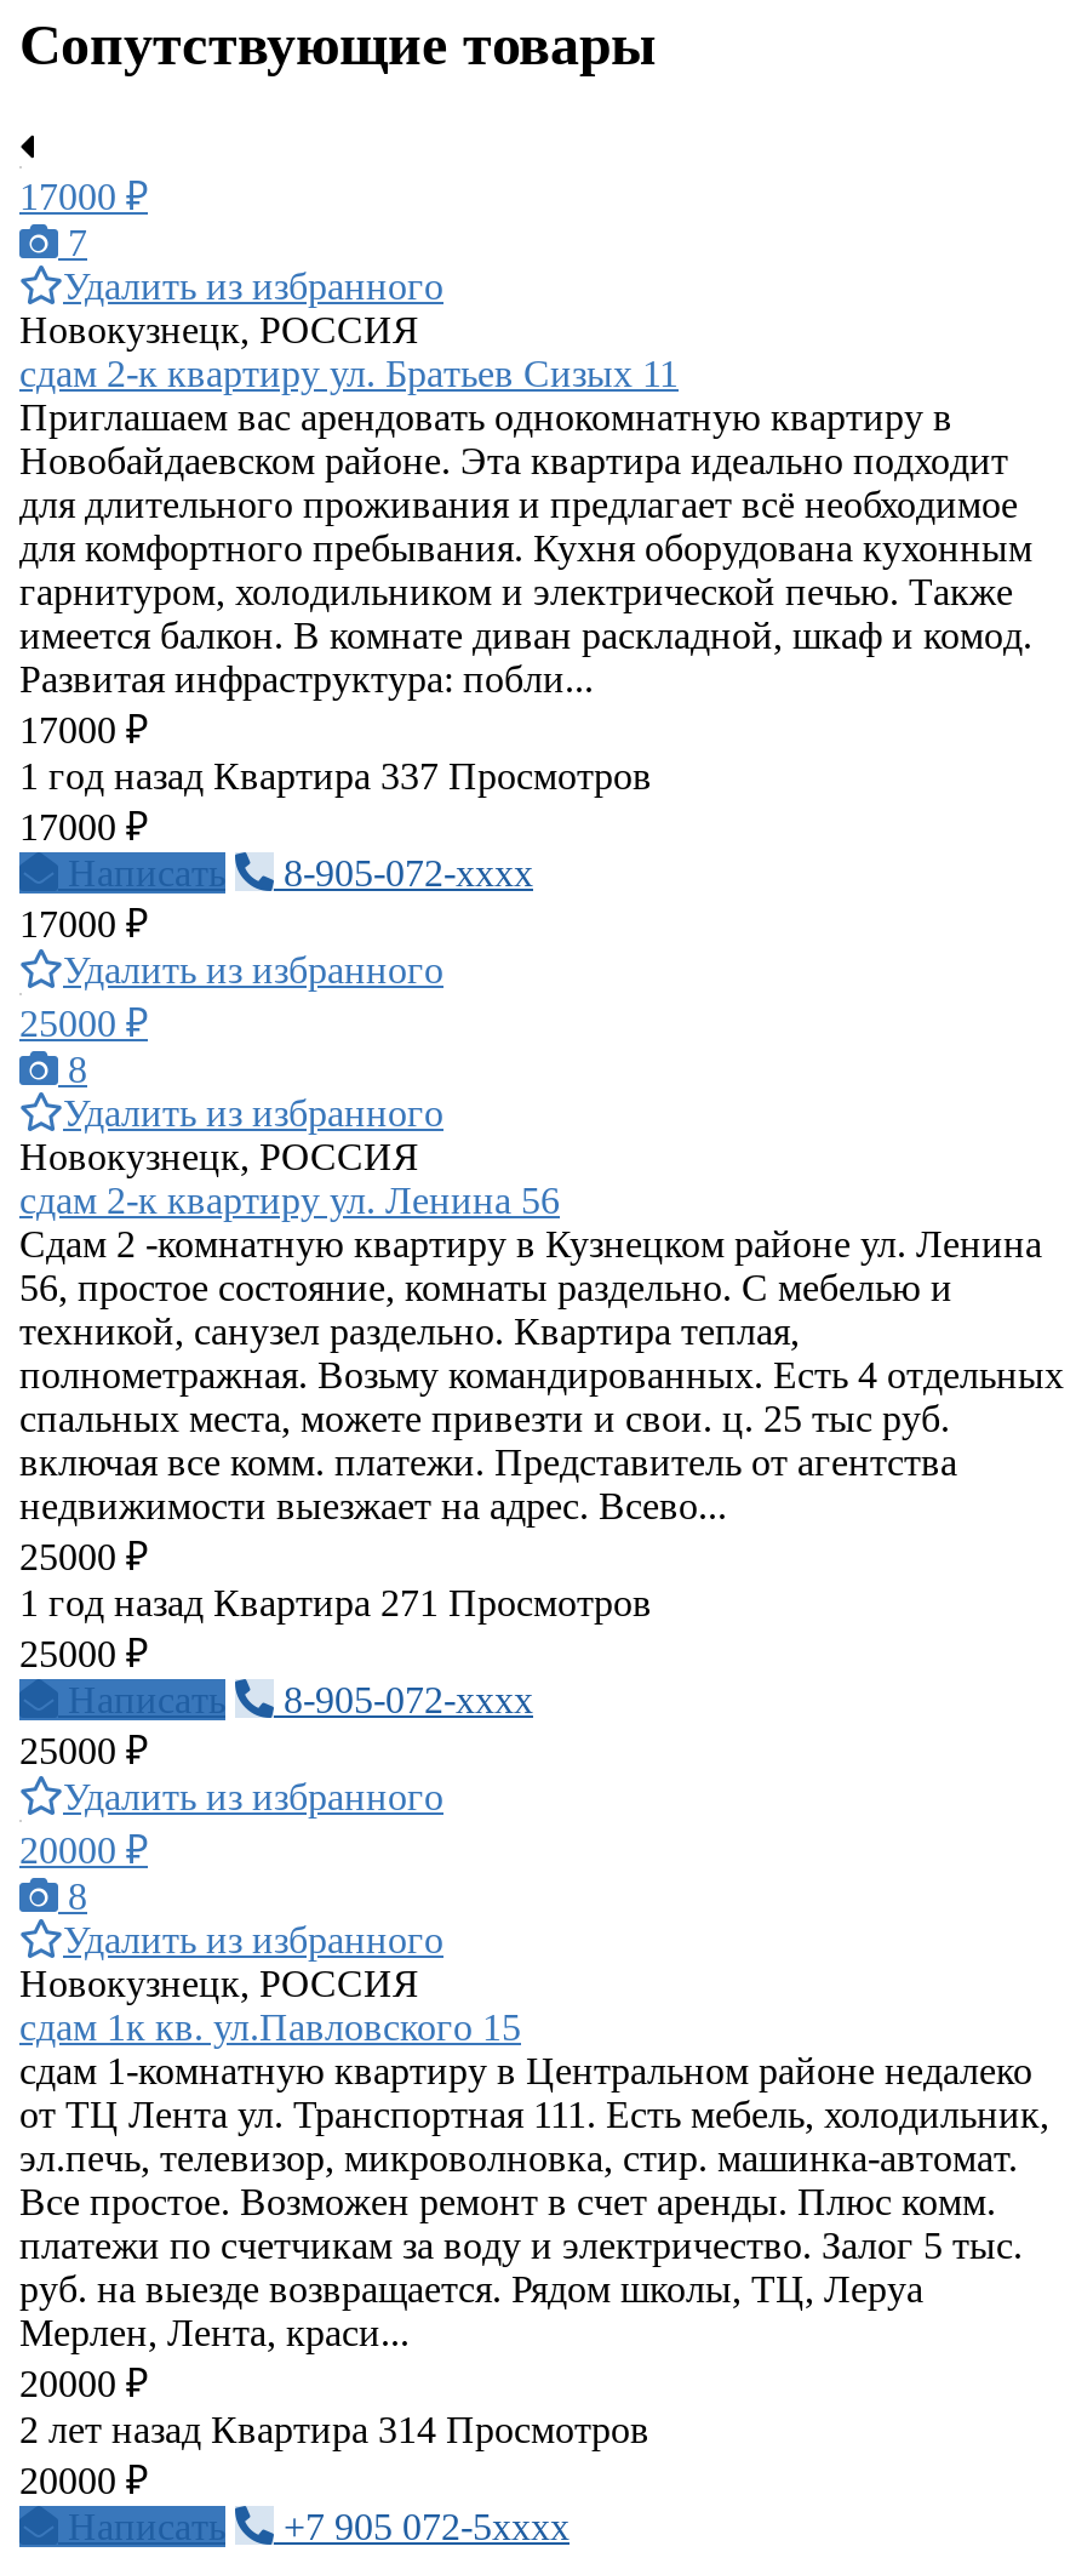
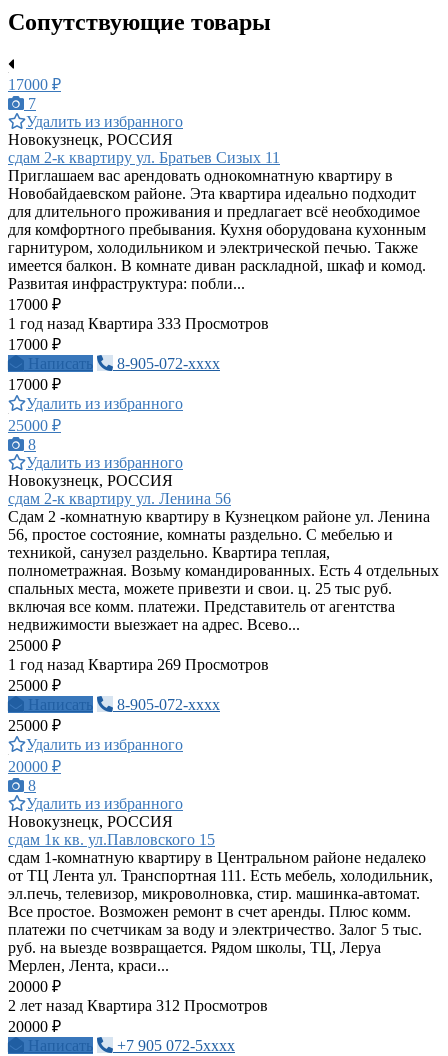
[19,755,652,797] 1 год назад Квартира 337 Просмотров -> [8,315,269,332] 1 год назад Квартира 333 Просмотров
[19,1582,652,1623] 1 год назад Квартира 271 Просмотров -> [8,656,269,673] 1 год назад Квартира 269 Просмотров
[19,2409,649,2450] 2 лет назад Квартира 314 Просмотров -> [8,997,268,1014] 2 лет назад Квартира 312 Просмотров

